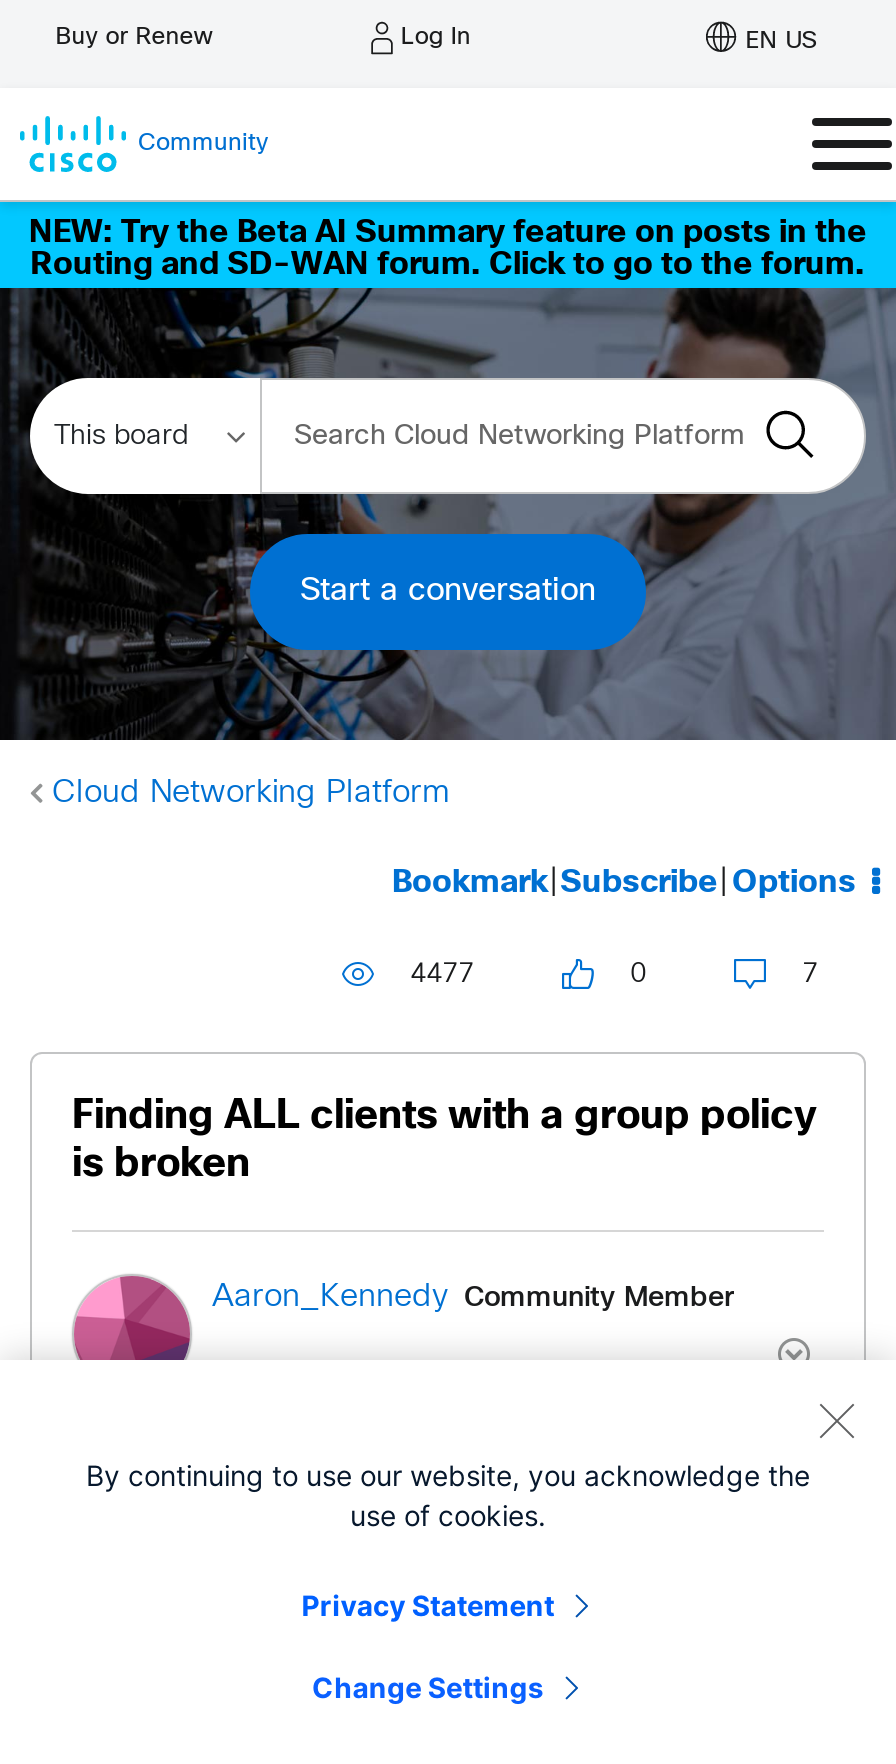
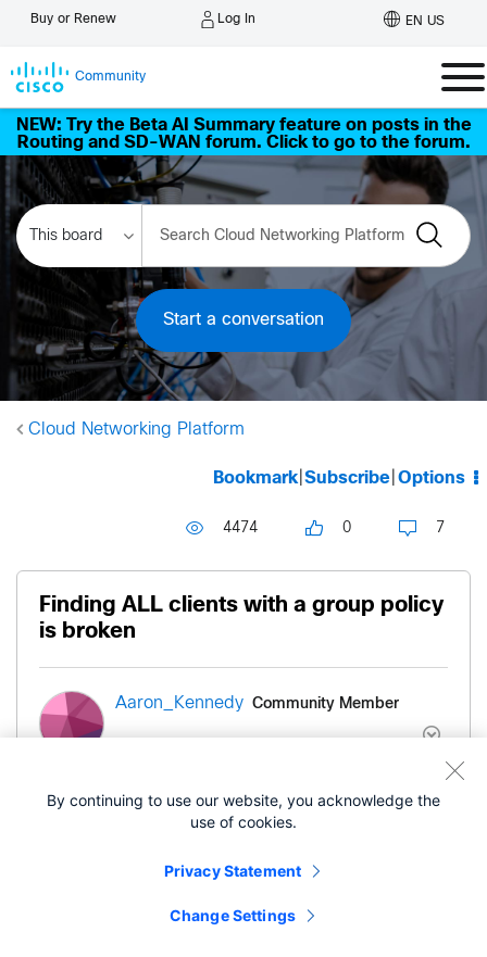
[410,962,474,988] 4477 -> [223,521,258,536] 4474

